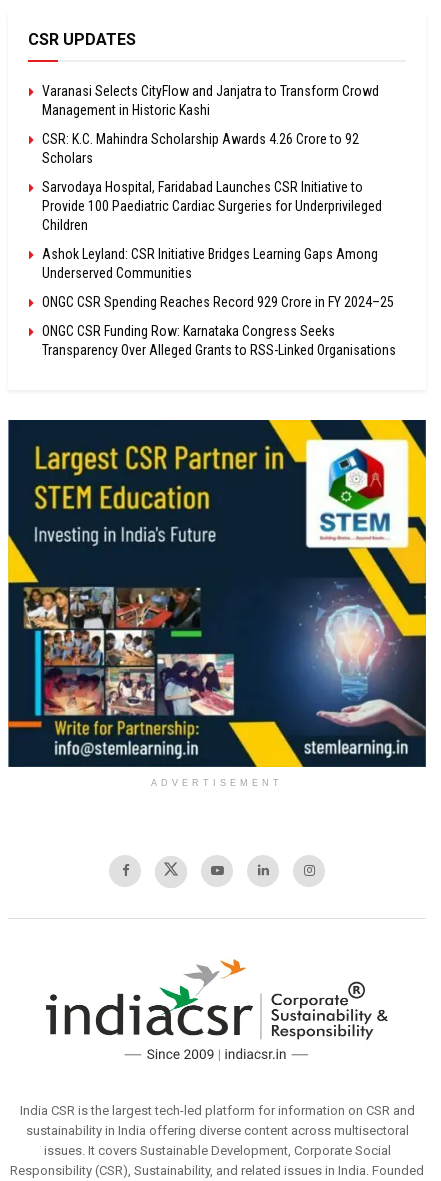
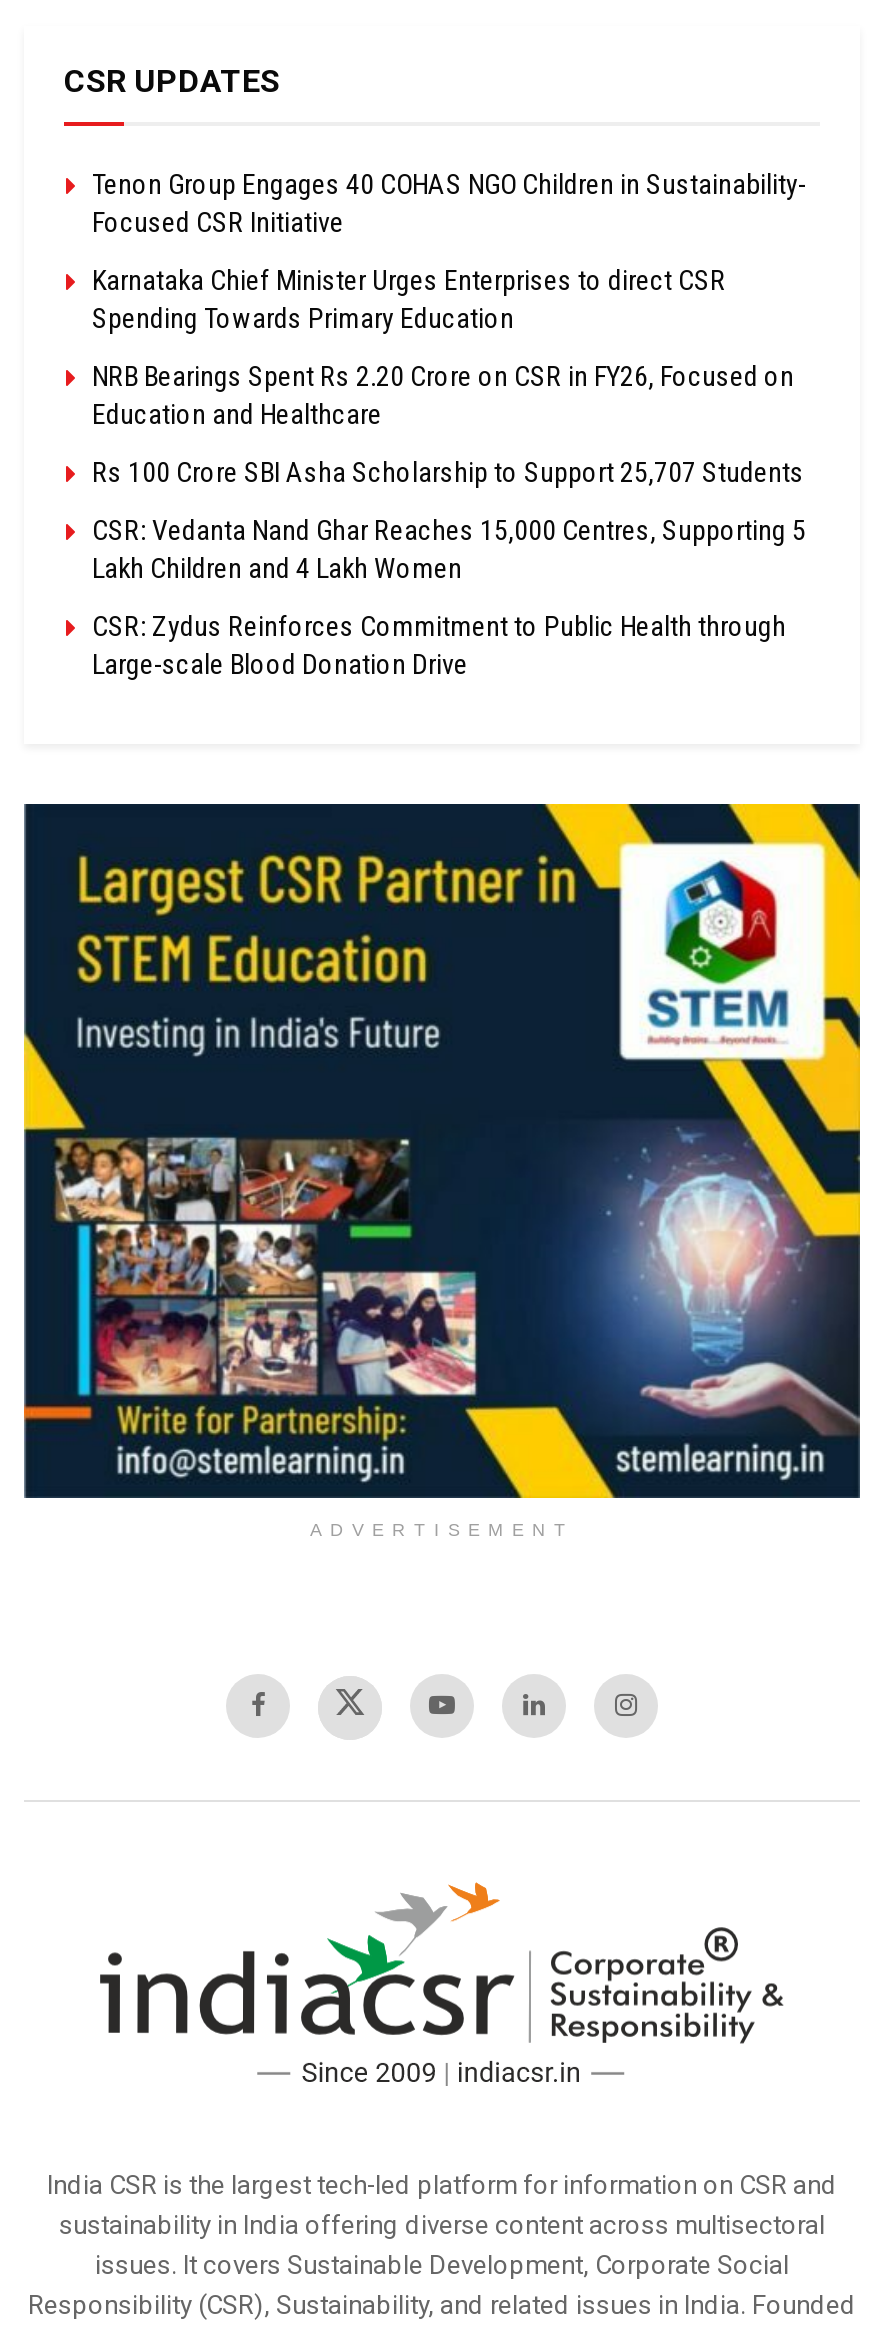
[42,82,379,117] Varanasi Selects CityFlow and Janjatra to Transform Crowd | Management in Historic Kashi -> [92,167,806,237] Tenon Group Engages 40 COHAS NGO Children in Sustainability- | Focused CSR Initiative
[42,130,359,165] CSR: K.C. Mahindra Scholarship Awards ₹4.26 Crore to 92 | Scholars -> [92,263,726,333] Karnataka Chief Minister Urges Enterprises to direct CSR | Spending Towards Primary Education
[42,178,382,232] Sarvodaya Hospital, Faridabad Launches CSR Initiative to | Provide 100 Paediatric Cardiac Surgeries for Underprivileged | Children -> [92,359,794,429] NRB Bearings Spent Rs 2.20 Crore on CSR in FY26, Focused on | Education and Healthcare
[42,245,378,280] Ashok Leyland: CSR Initiative Bridges Learning Gaps Among | Underserved Communities -> [92,455,804,487] Rs 100 Crore SBI Asha Scholarship to Support 25,707 Students
[42,293,394,309] ONGC CSR Spending Reaches Record ₹929 Crore in FY 2024–25 -> [92,513,806,583] CSR: Vedanta Nand Ghar Reaches 15,000 Centres, Supporting 5 | Lakh Children and 4 Lakh Women
[42,322,396,357] ONGC CSR Funding Row: Karnataka Congress Seeks | Transparency Over Alleged Grants to RSS-Linked Organisations -> [92,609,786,679] CSR: Zydus Reinforces Commitment to Public Health through | Large-scale Blood Donation Drive

